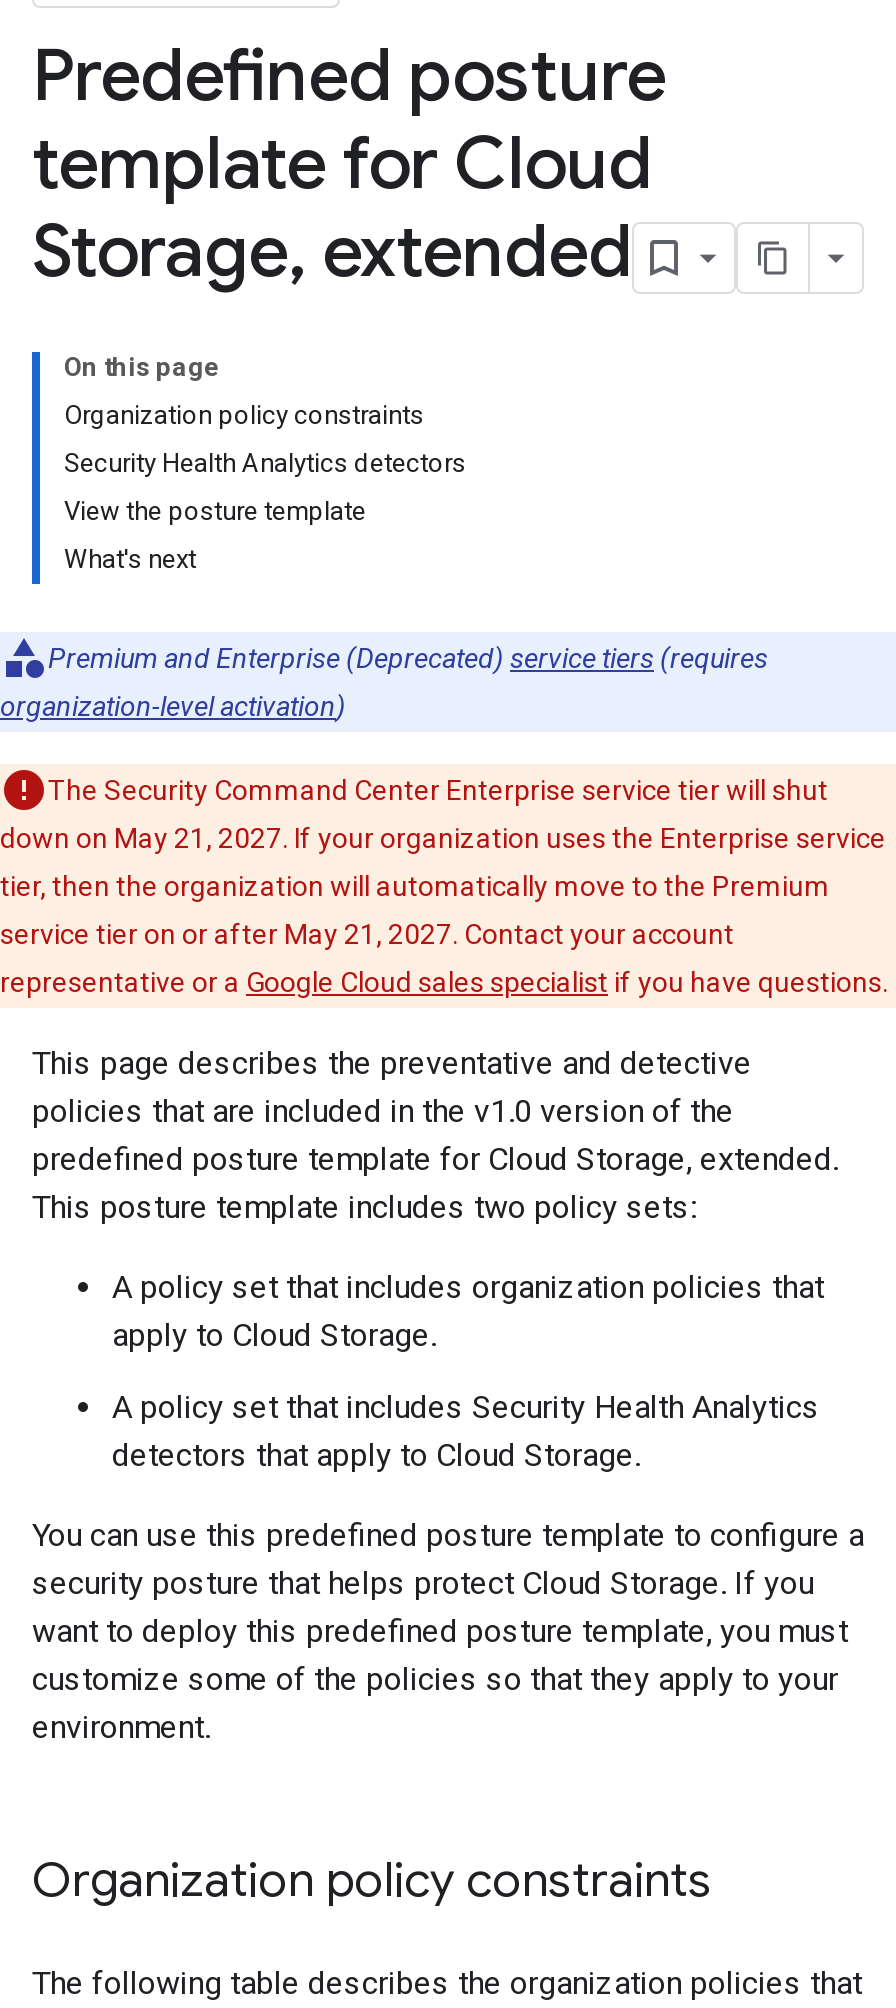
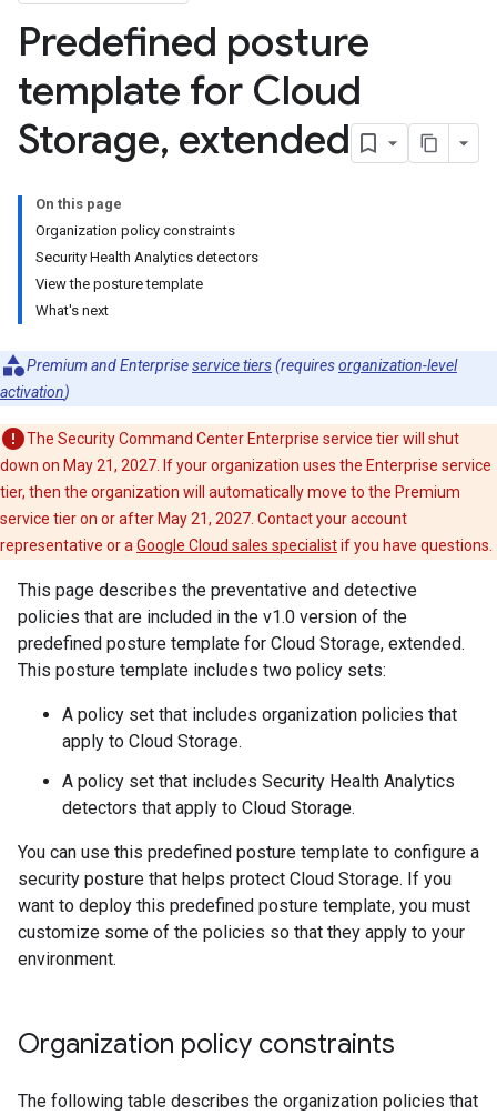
[48,642,768,674] Premium and Enterprise (Deprecated) service tiers (requires -> [27,356,457,374] Premium and Enterprise service tiers (requires organization-level
[0,690,346,722] organization-level activation) -> [0,383,70,401] activation)

